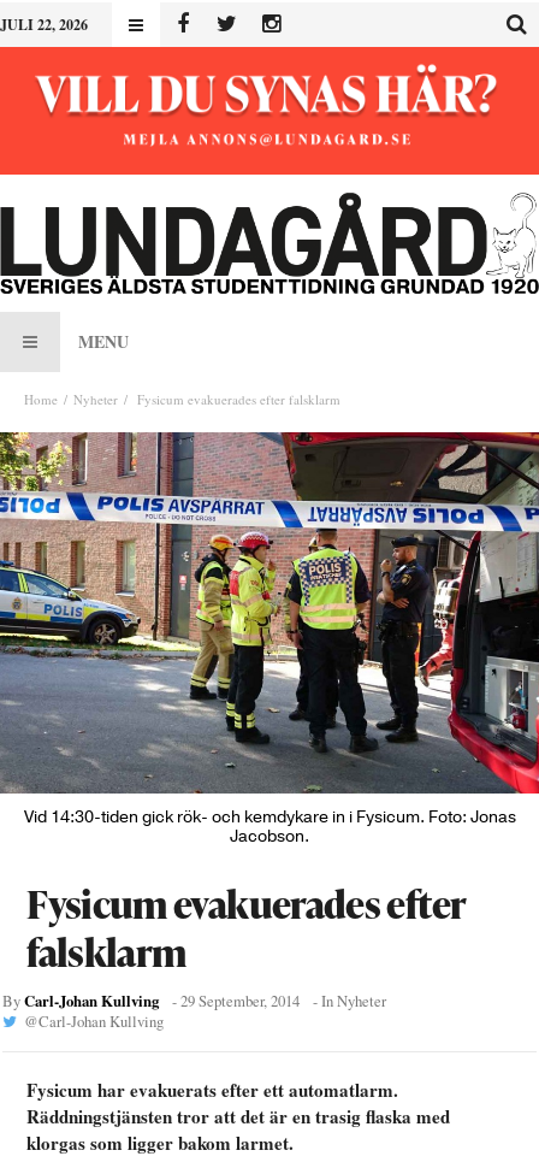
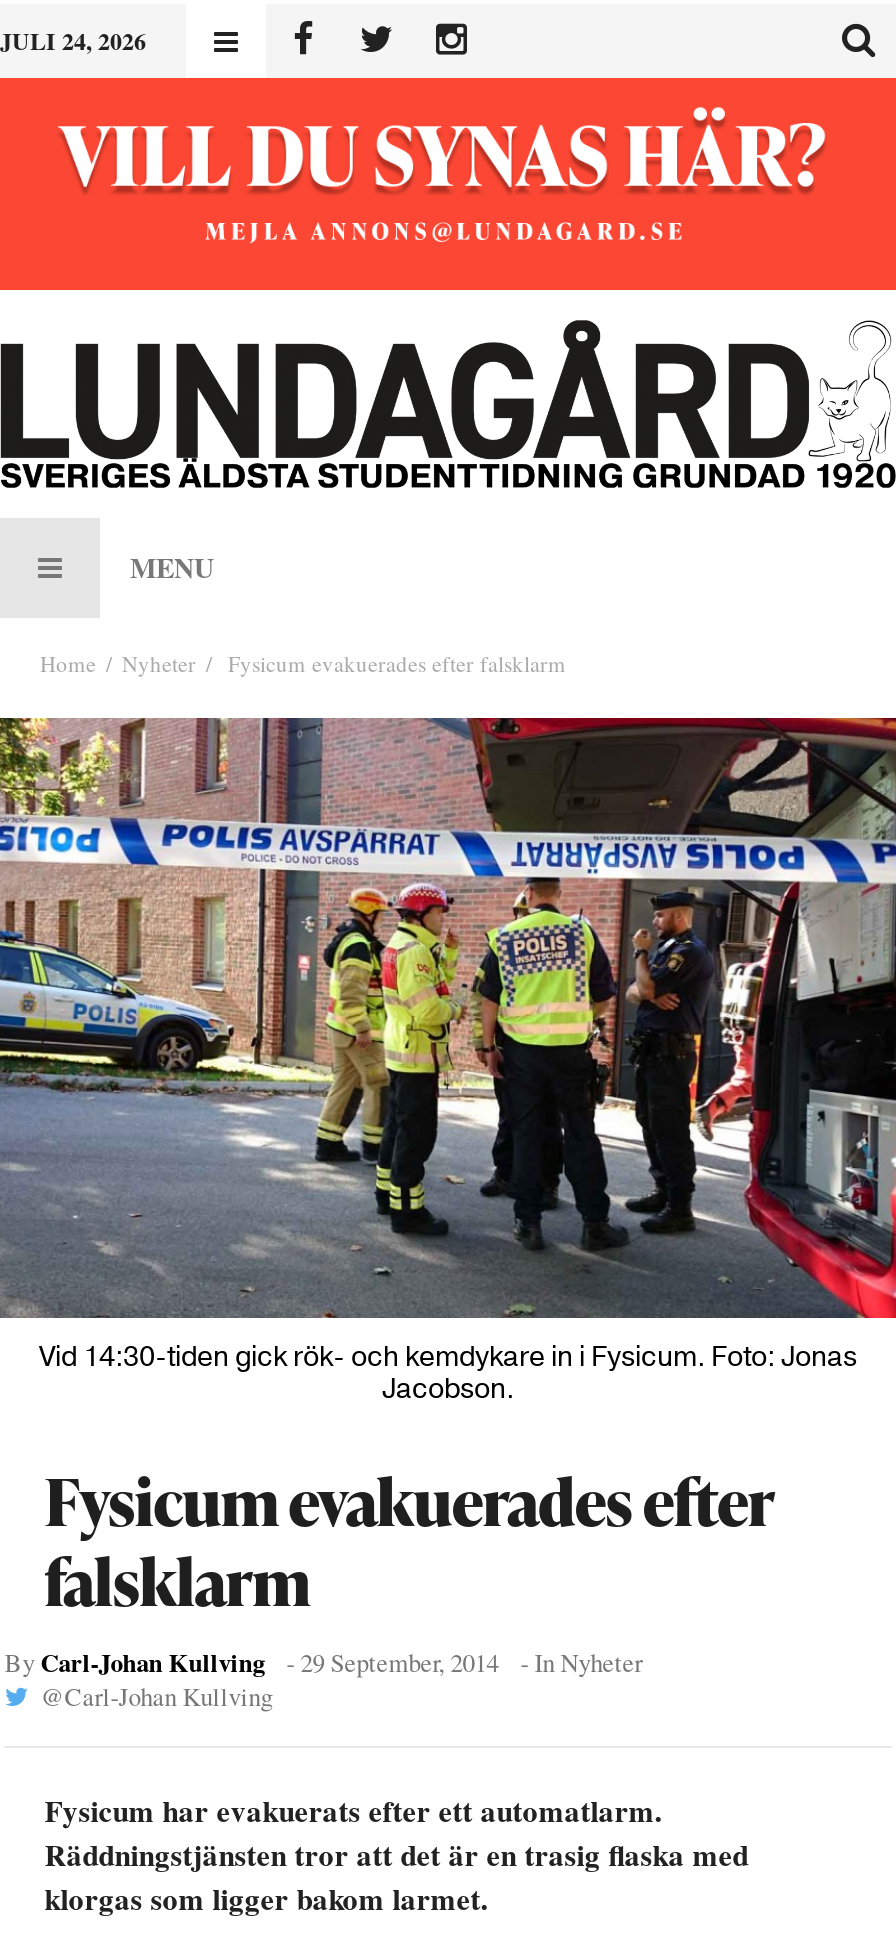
[0,14,88,35] JULI 22, 2026 -> [0,24,146,58] JULI 24, 2026

